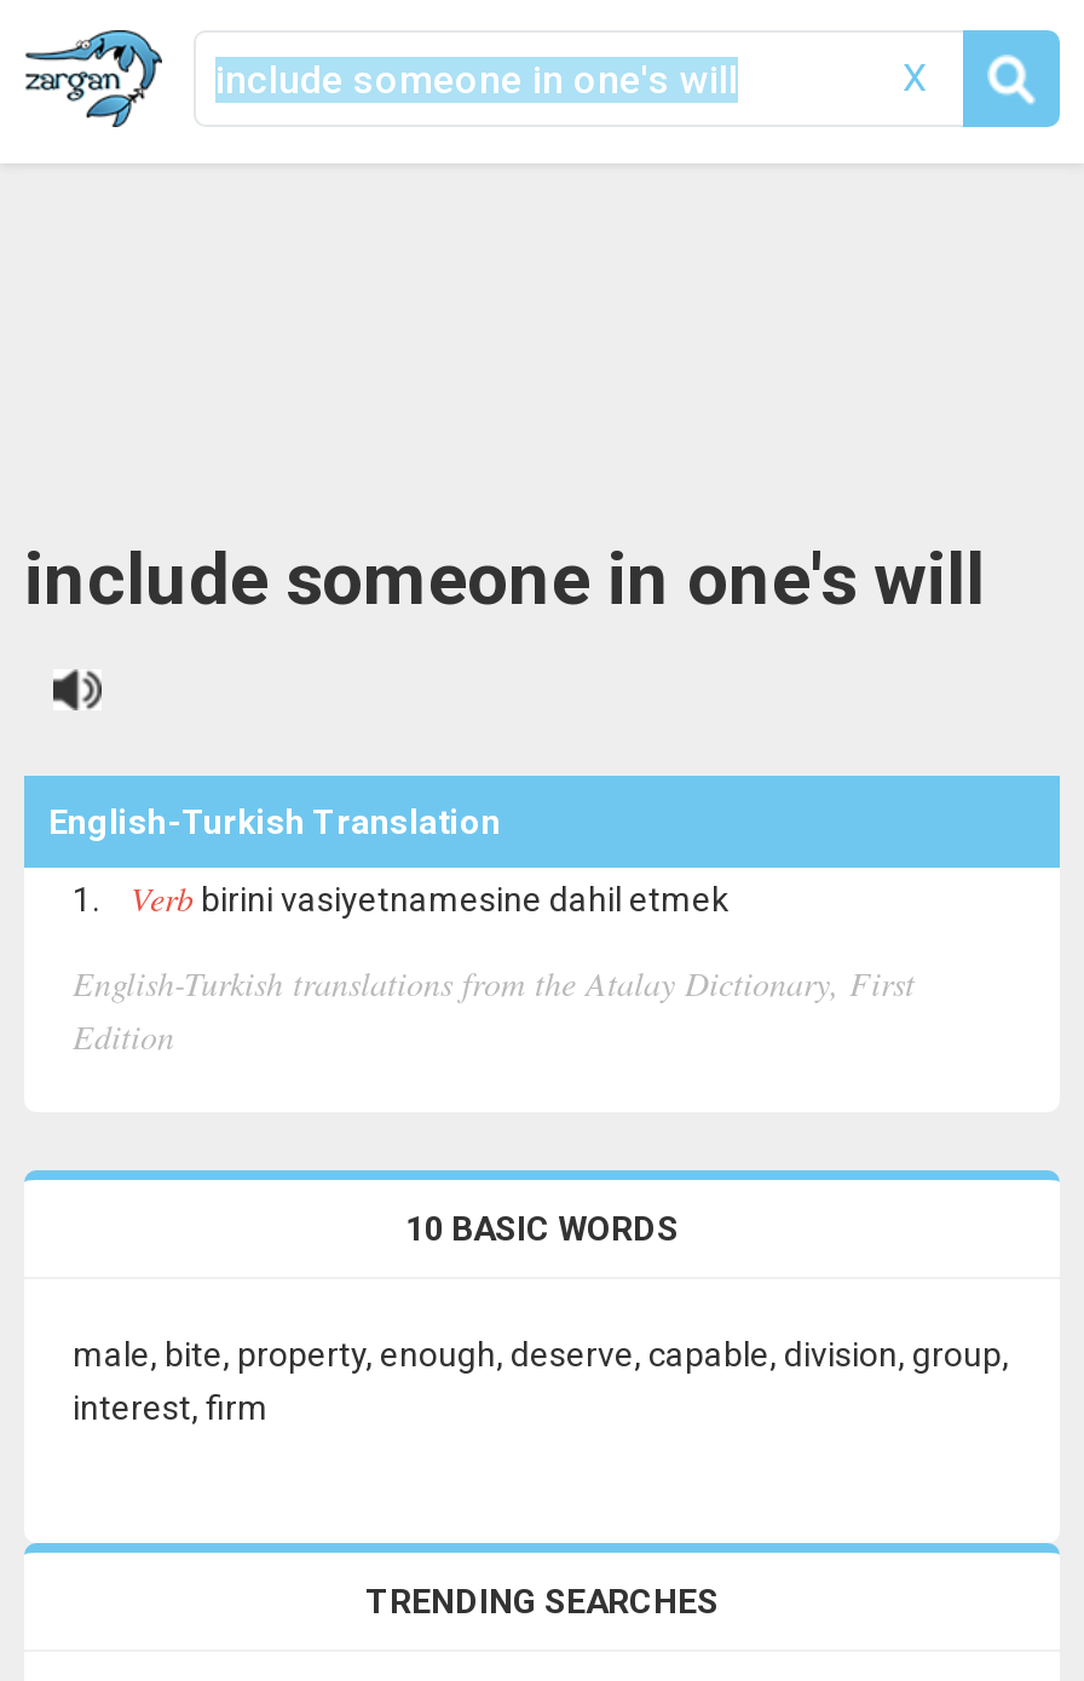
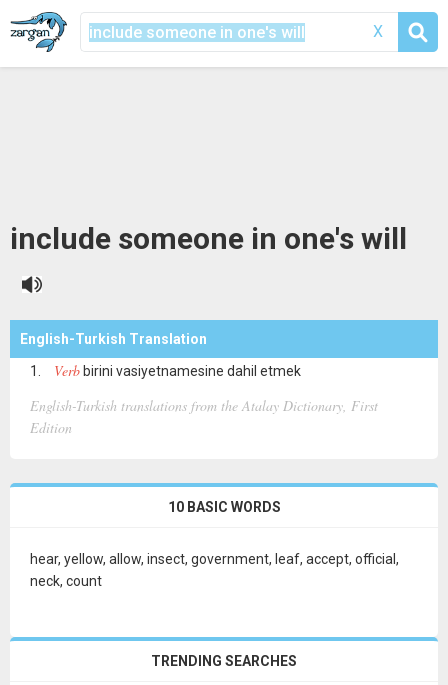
[73,1335,1009,1427] male, bite, property, enough, deserve, capable, division, group, | interest, firm -> [30,551,399,589] hear, yellow, allow, insect, government, leaf, accept, official, | neck, count

